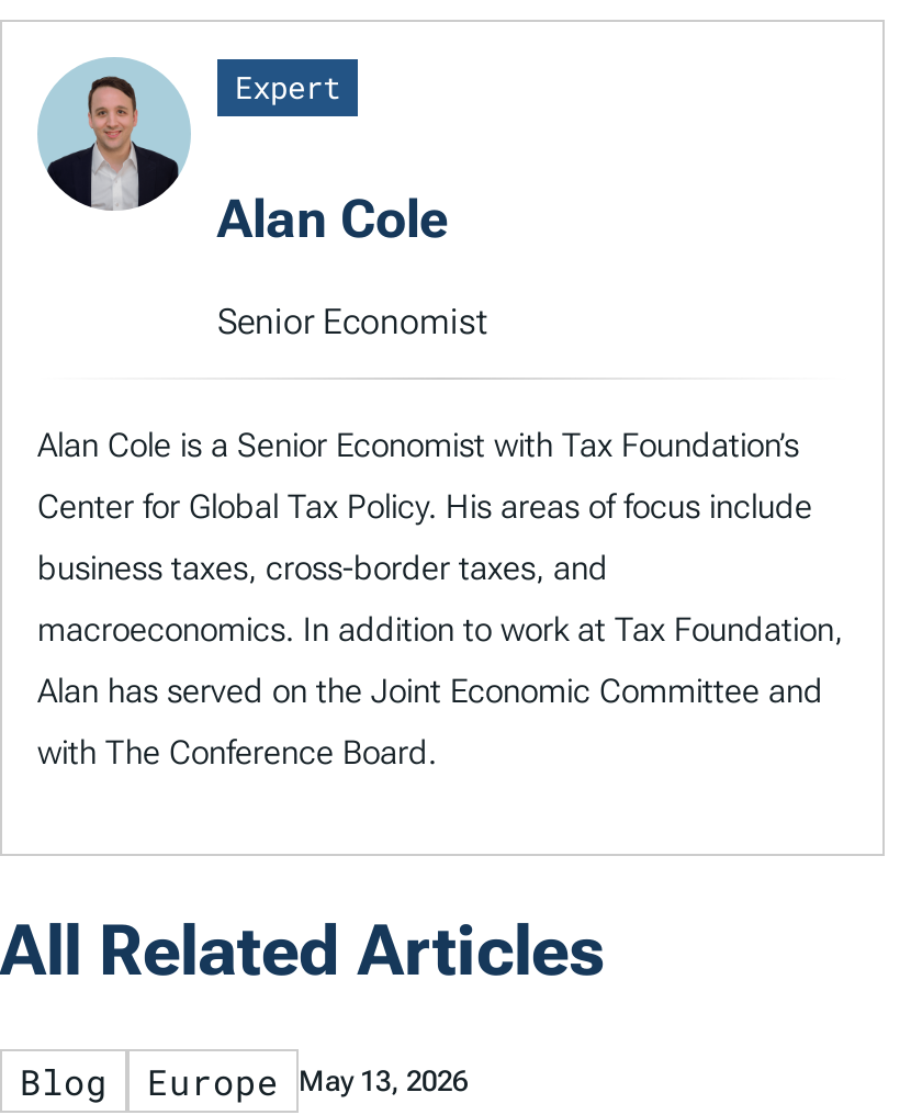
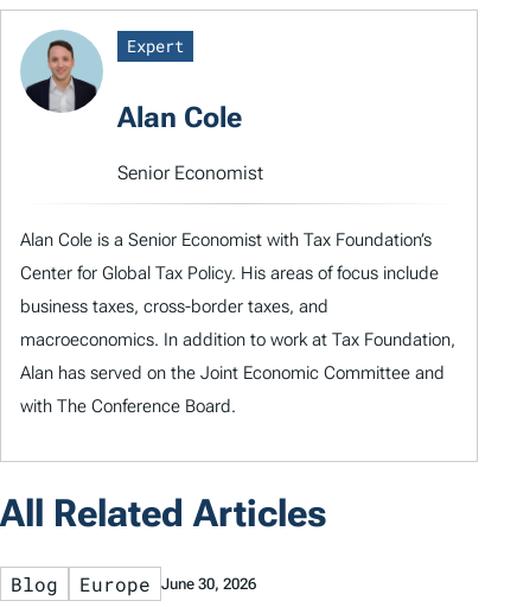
[20,1058,468,1104] Blog Europe May 13, 2026 -> [11,572,256,597] Blog Europe June 30, 2026

